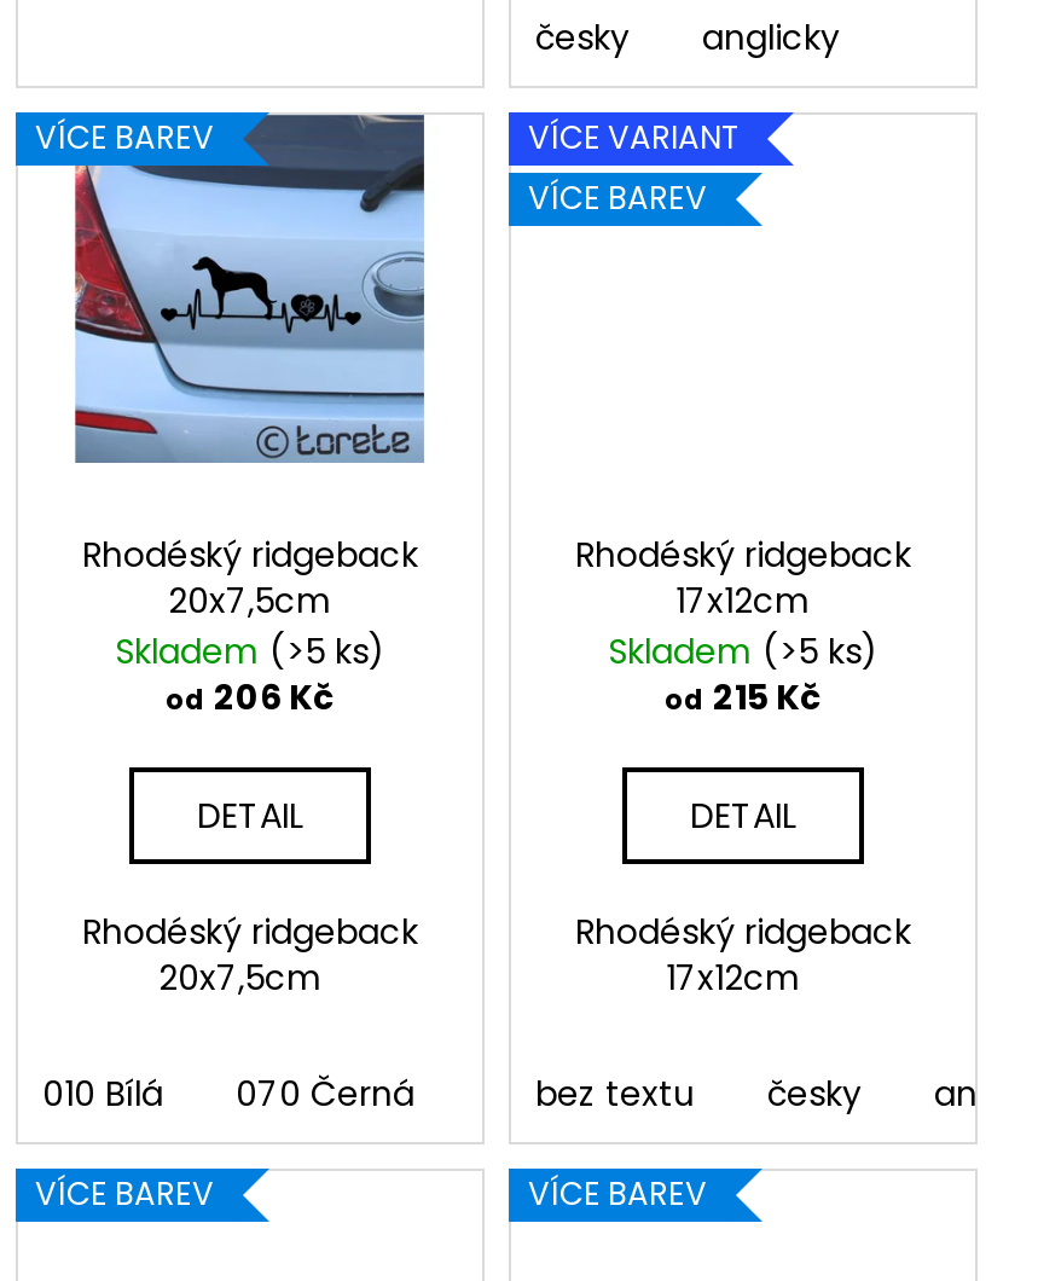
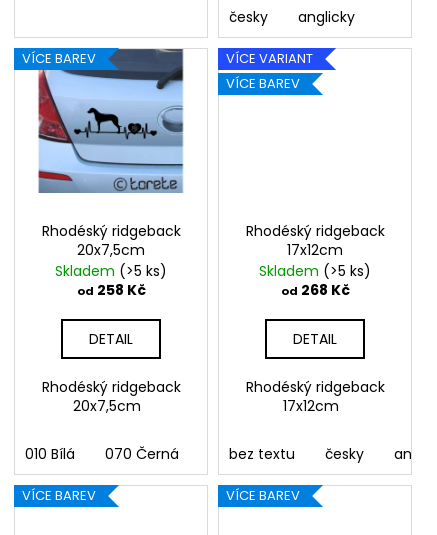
[166,673,335,721] od 206 Kč -> [76,280,145,300] od 258 Kč
[665,673,822,721] od 215 Kč -> [280,280,349,300] od 268 Kč

